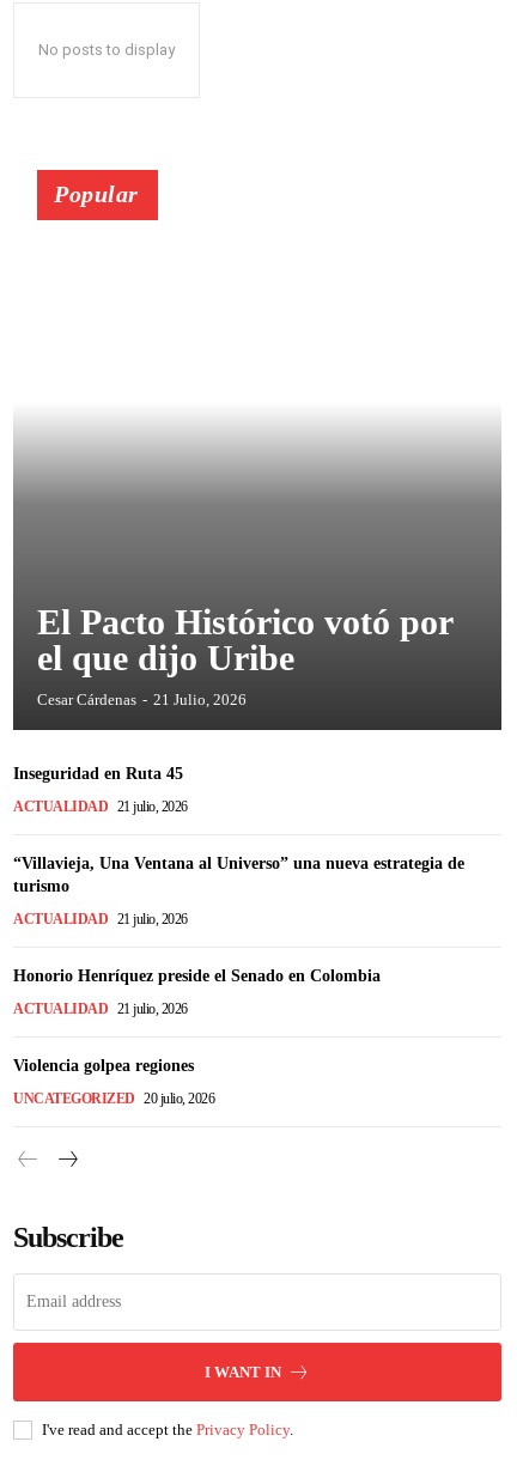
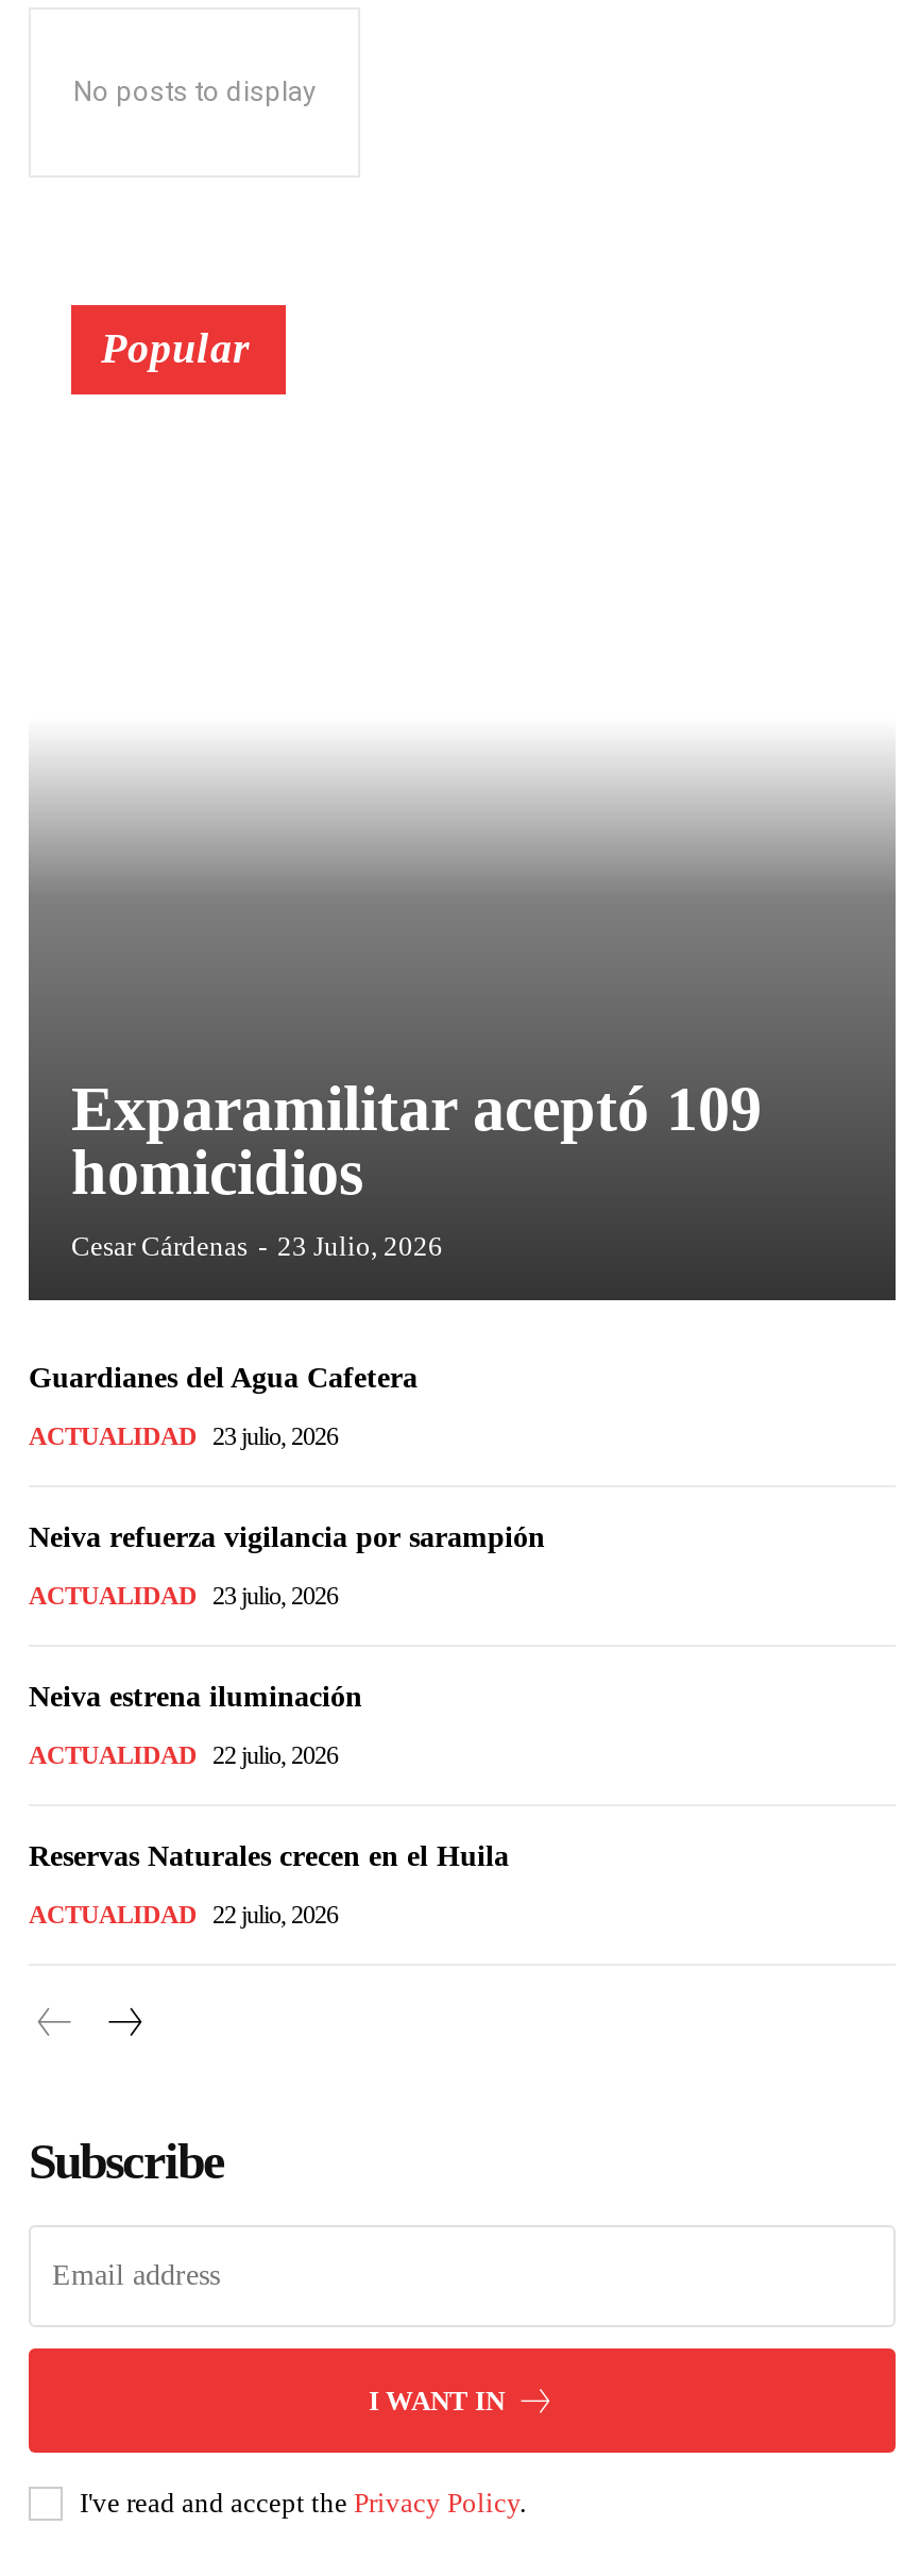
[37,602,454,708] El Pacto Histórico votó por | el que dijo Uribe | Cesar Cárdenas - 21 Julio, 2026 -> [71,1072,762,1261] Exparamilitar aceptó 109 | homicidios | Cesar Cárdenas - 23 Julio, 2026
[13,764,183,782] Inseguridad en Ruta 45 -> [29,1361,418,1393] Guardianes del Agua Cafetera
[13,798,187,815] ACTUALIDAD 21 julio, 2026 -> [29,1421,338,1451] ACTUALIDAD 23 julio, 2026
[13,854,464,895] “Villavieja, Una Ventana al Universo” una nueva estrategia de | turismo -> [29,1521,545,1553] Neiva refuerza vigilancia por sarampión
[13,910,187,927] ACTUALIDAD 21 julio, 2026 -> [29,1580,338,1610] ACTUALIDAD 23 julio, 2026
[13,967,381,985] Honorio Henríquez preside el Senado en Colombia -> [29,1680,362,1712] Neiva estrena iluminación
[13,1000,187,1017] ACTUALIDAD 21 julio, 2026 -> [29,1740,338,1769] ACTUALIDAD 22 julio, 2026
[13,1056,194,1074] Violencia golpea regiones -> [29,1840,509,1872] Reservas Naturales crecen en el Huila
[13,1090,214,1107] UNCATEGORIZED 20 julio, 2026 -> [29,1899,338,1929] ACTUALIDAD 22 julio, 2026

